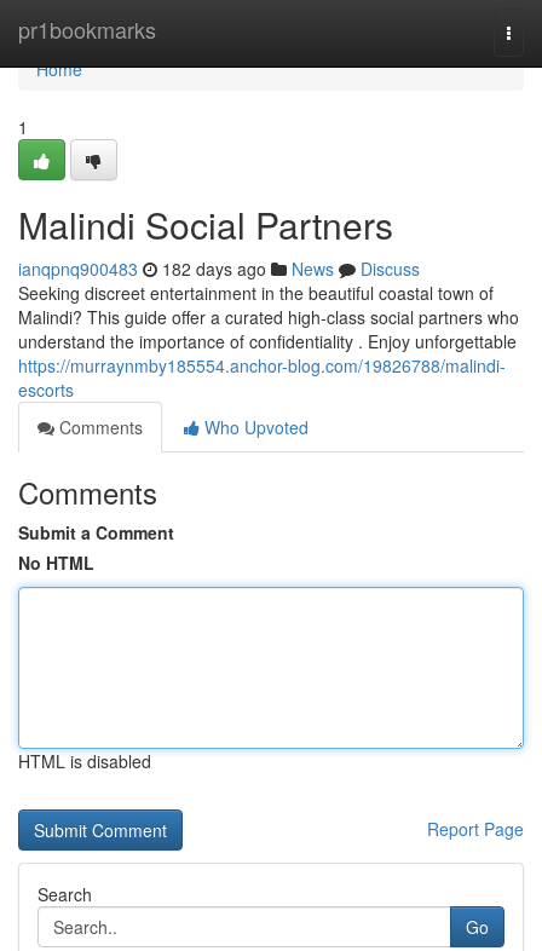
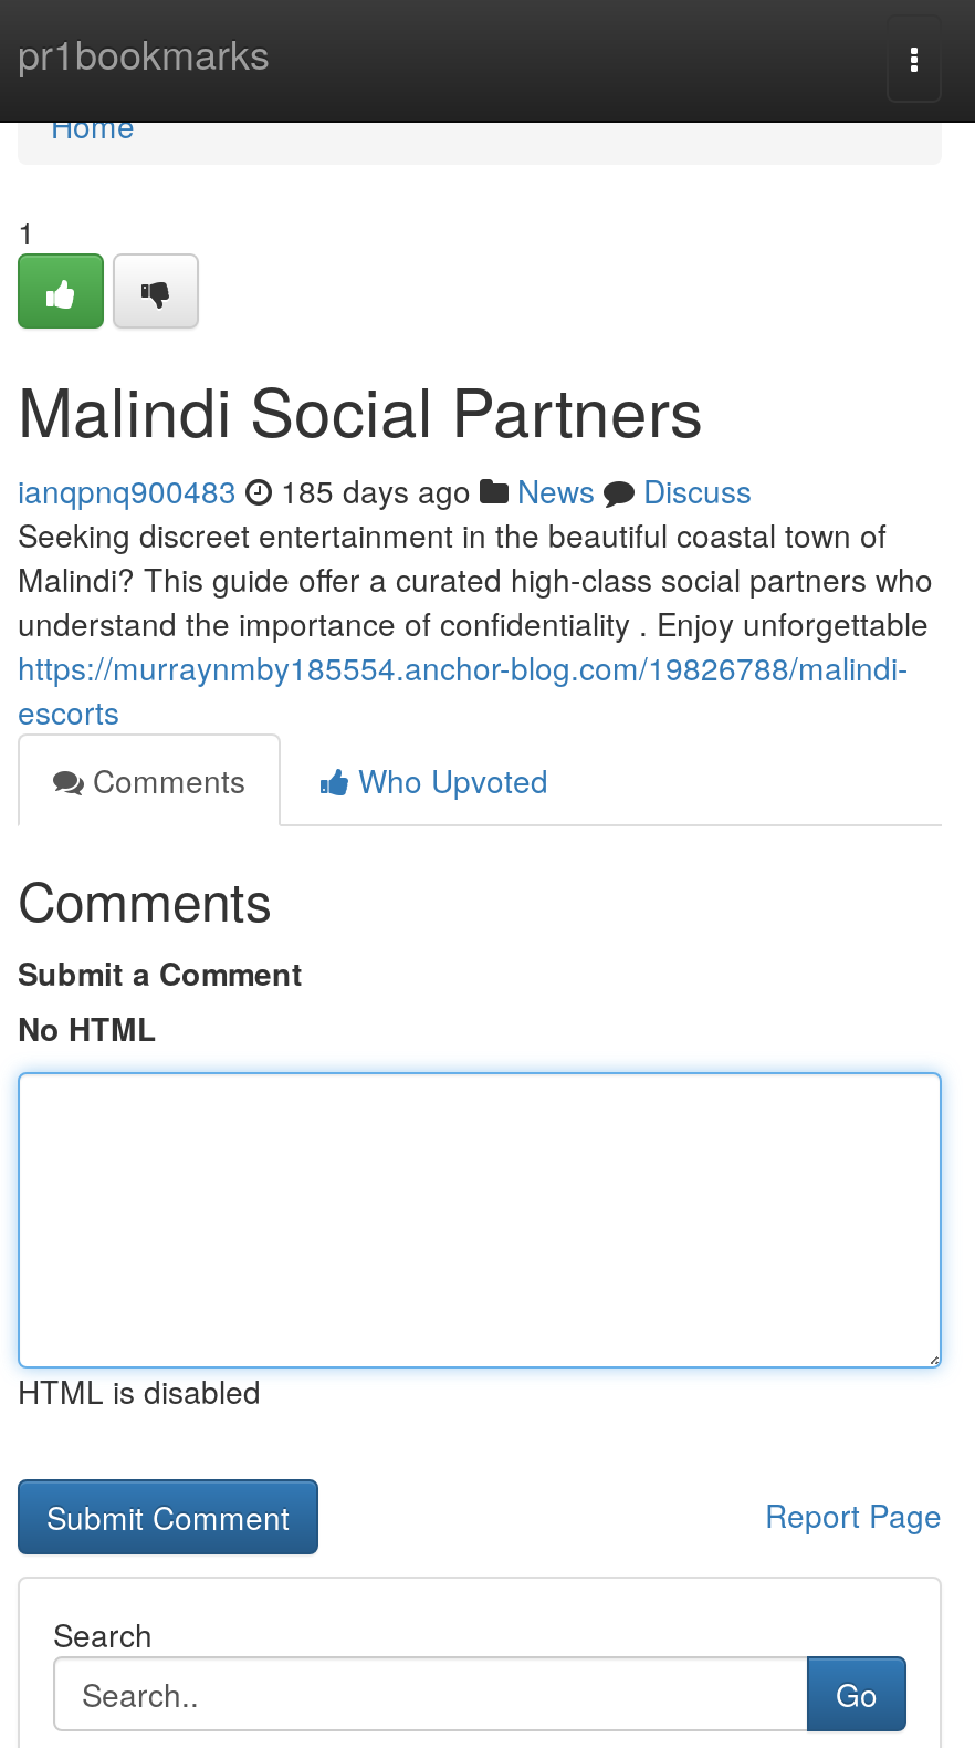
[18,257,420,281] ianqpnq900483 182 days ago News Discuss -> [18,468,752,512] ianqpnq900483 185 days ago News Discuss

